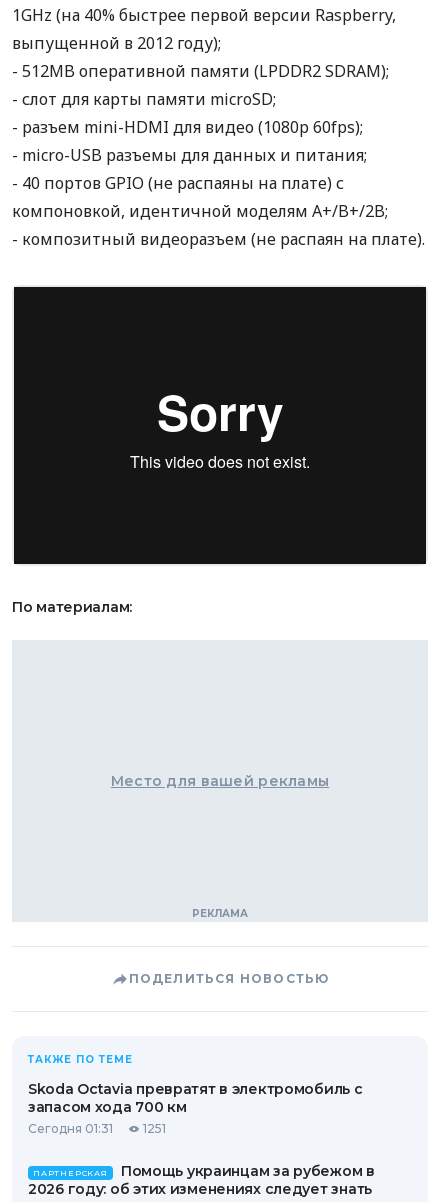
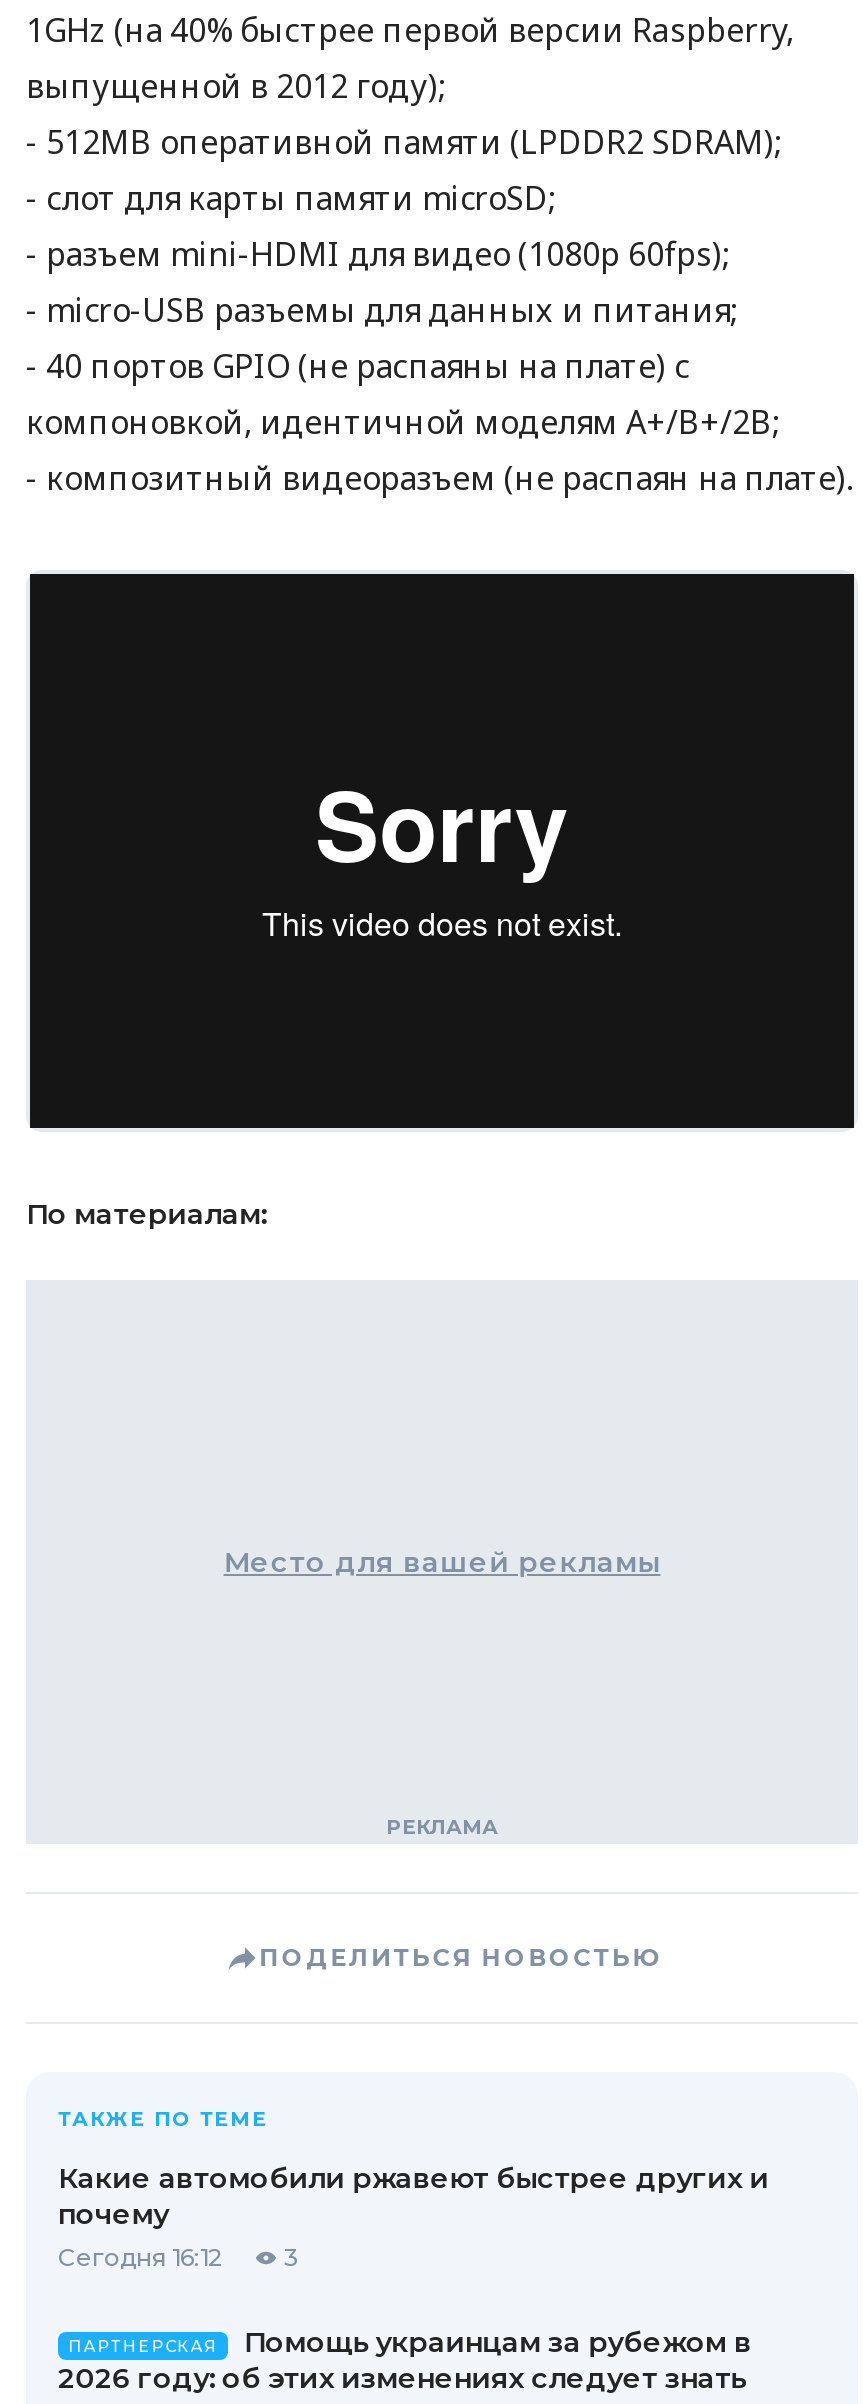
[28,1080,362,1136] Skoda Octavia превратят в электромобиль с | запасом хода 700 км | Сегодня 01:31 | 1251 -> [58,2160,769,2272] Какие автомобили ржавеют быстрее других и | почему | Сегодня 16:12 | 3

